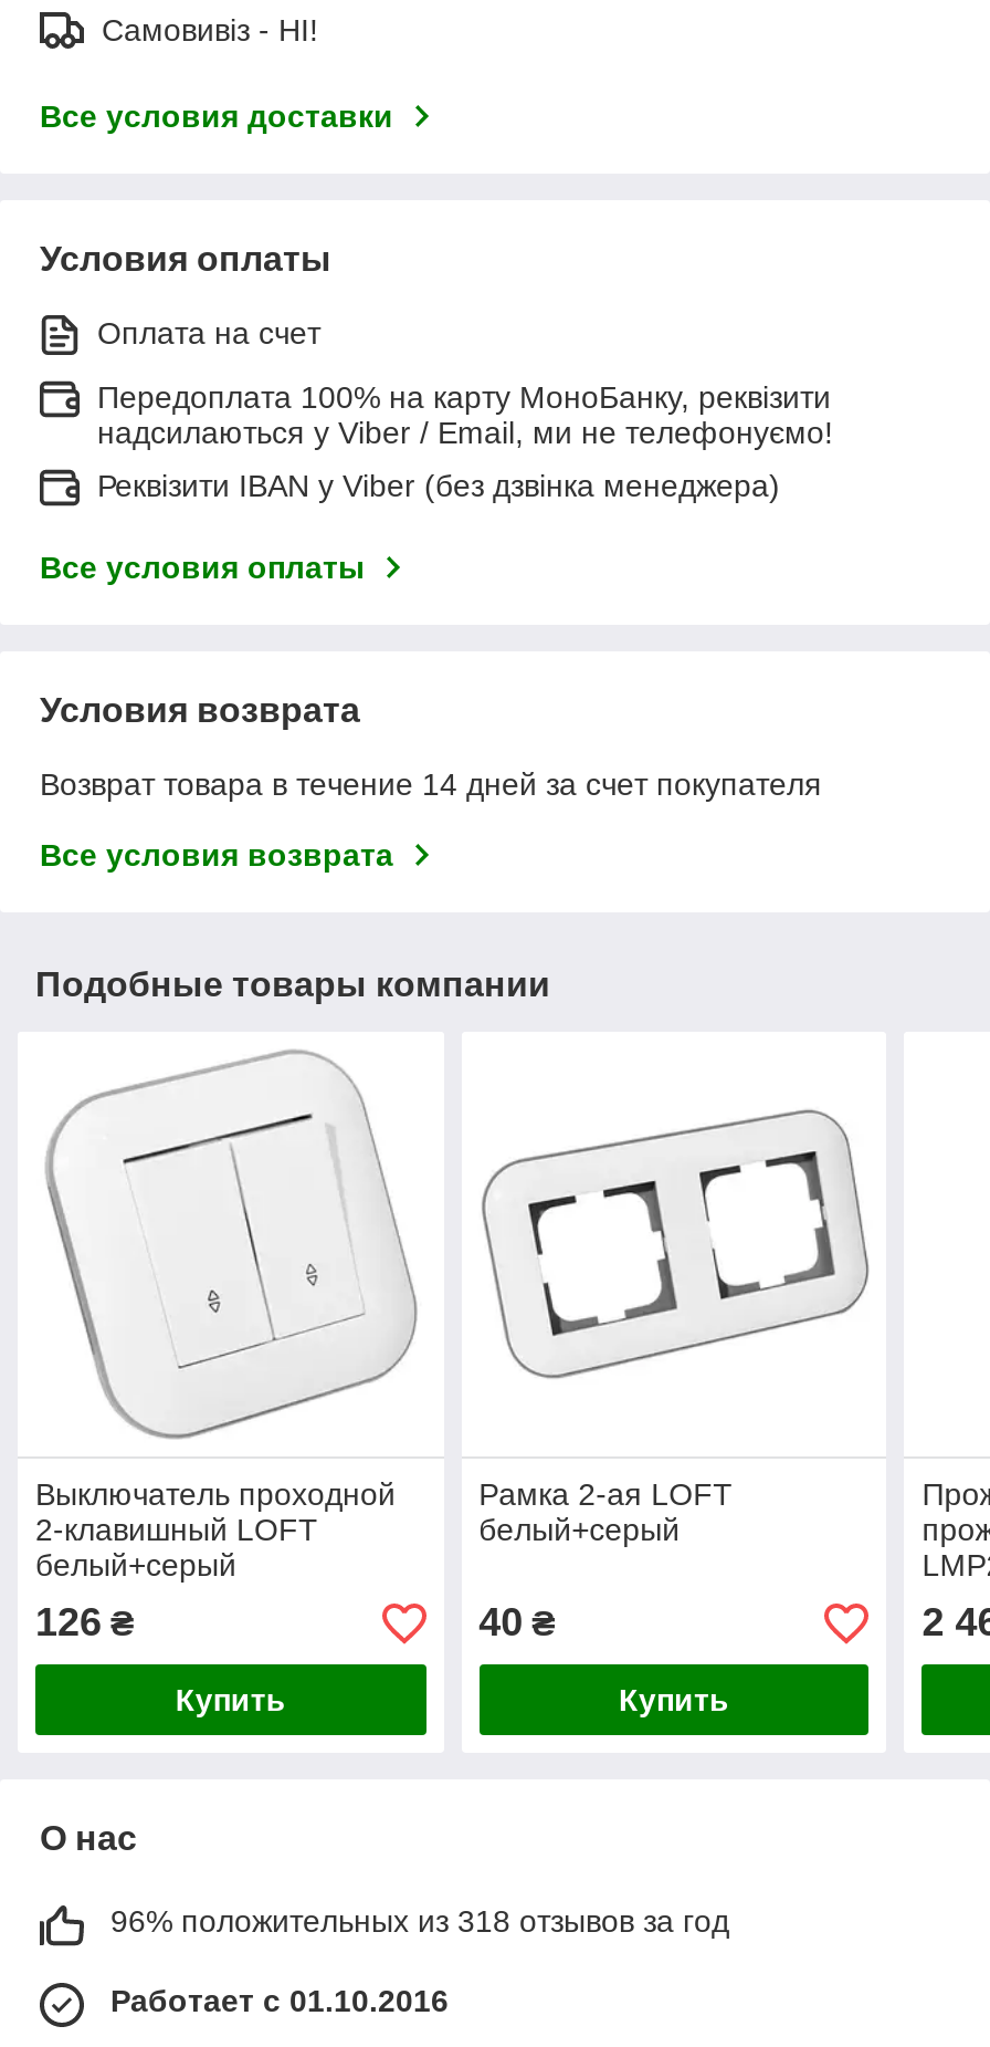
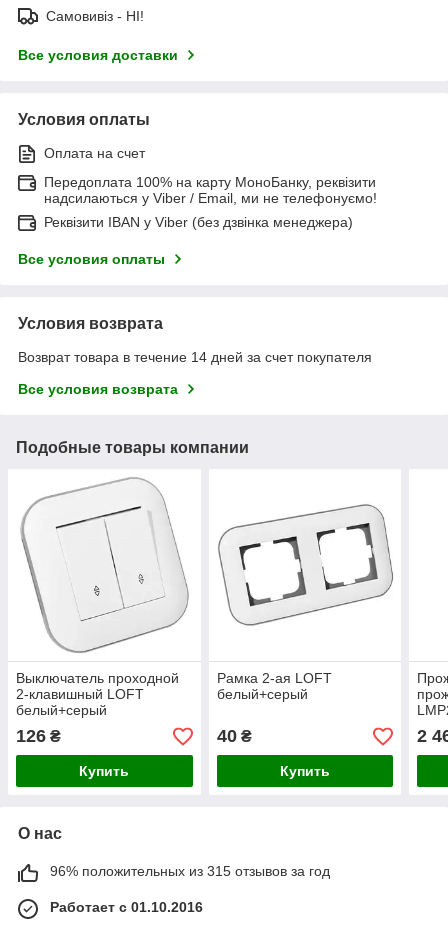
[110,1904,729,1940] 96% положительных из 318 отзывов за год -> [50,863,330,879] 96% положительных из 315 отзывов за год

